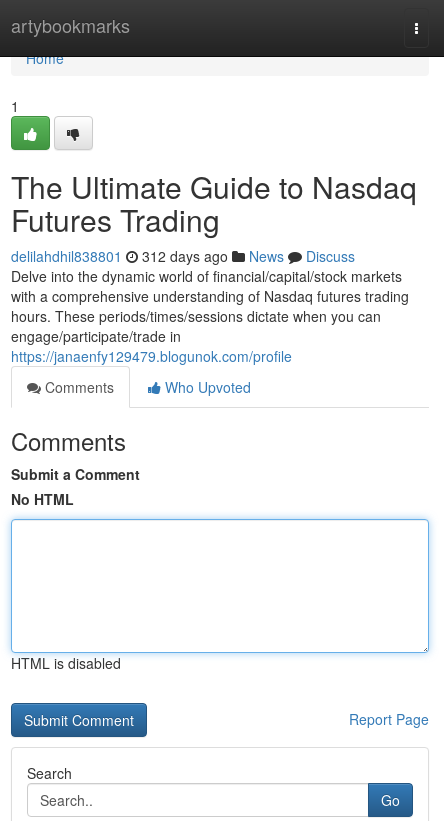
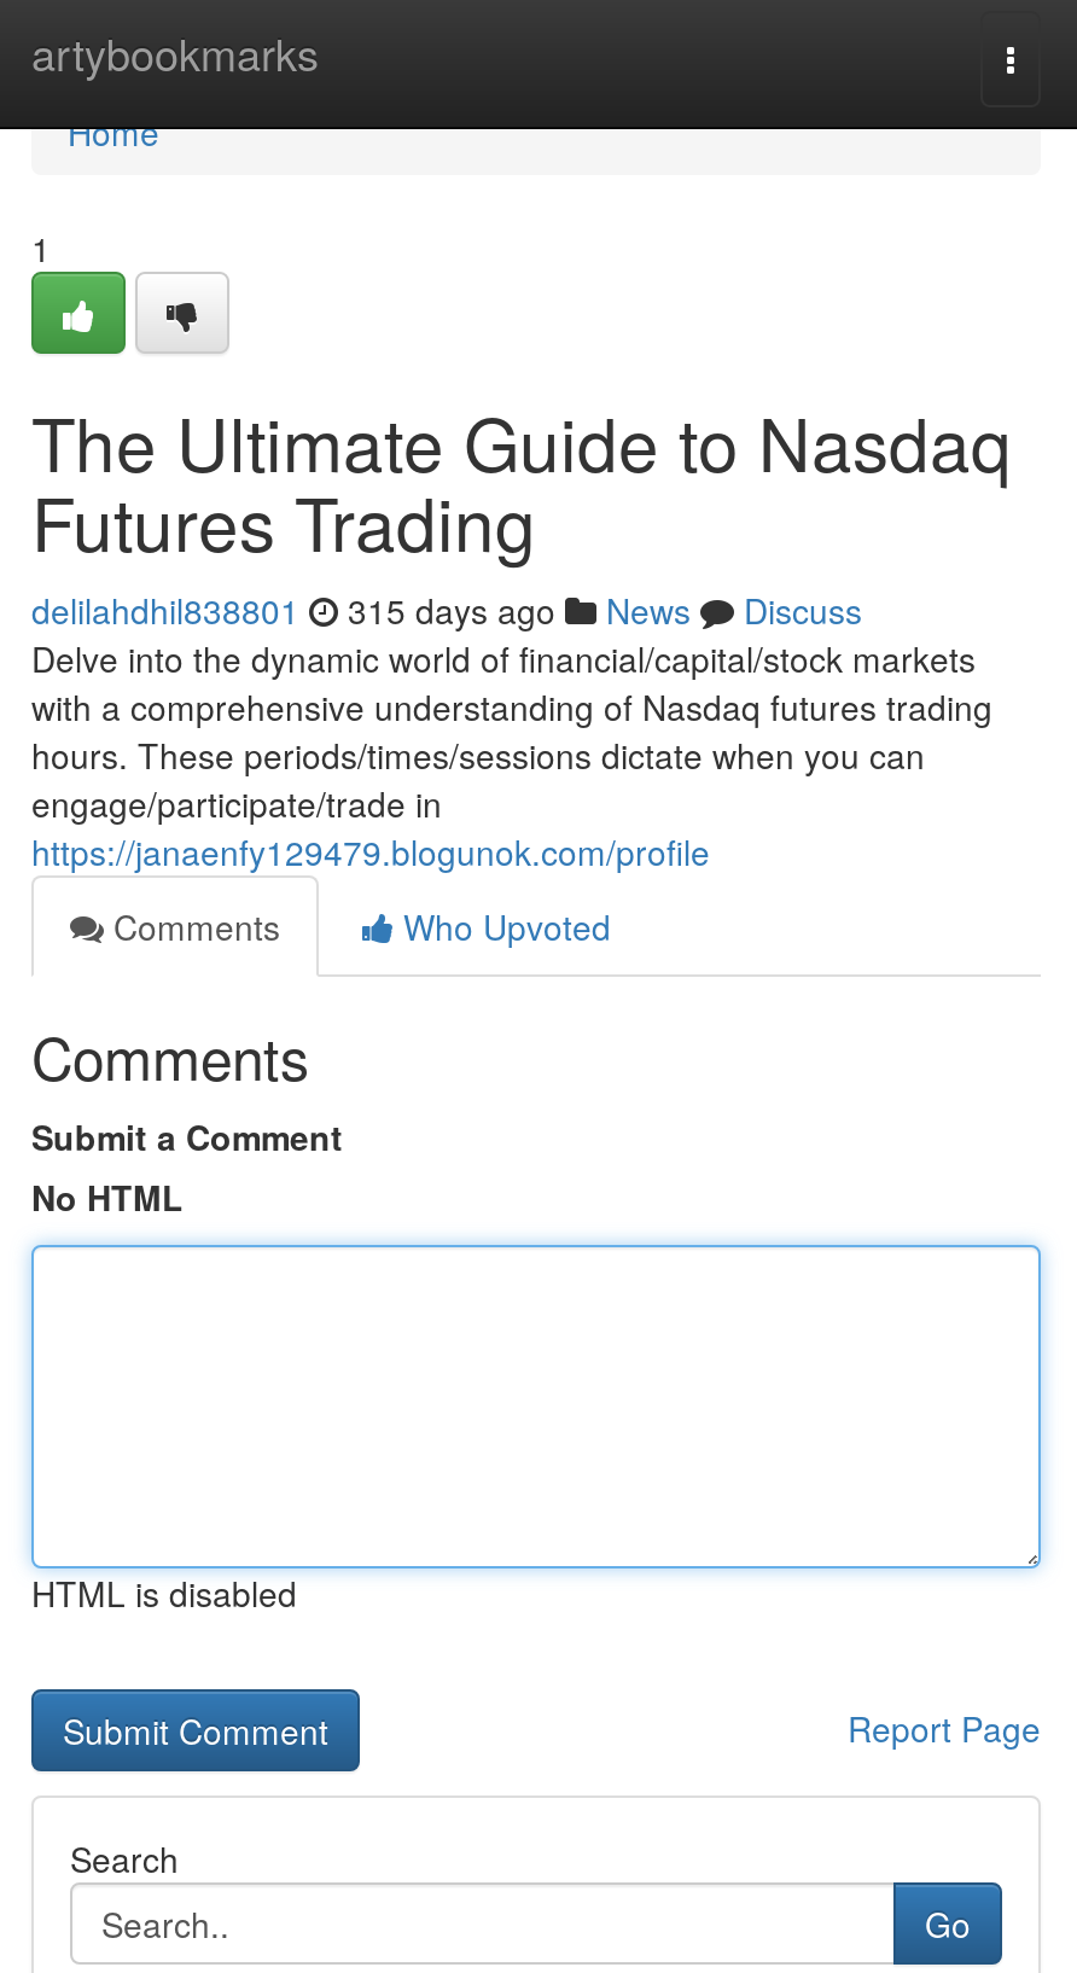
[11,246,355,266] delilahdhil838801 312 days ago News Discuss -> [31,586,862,634] delilahdhil838801 315 days ago News Discuss

